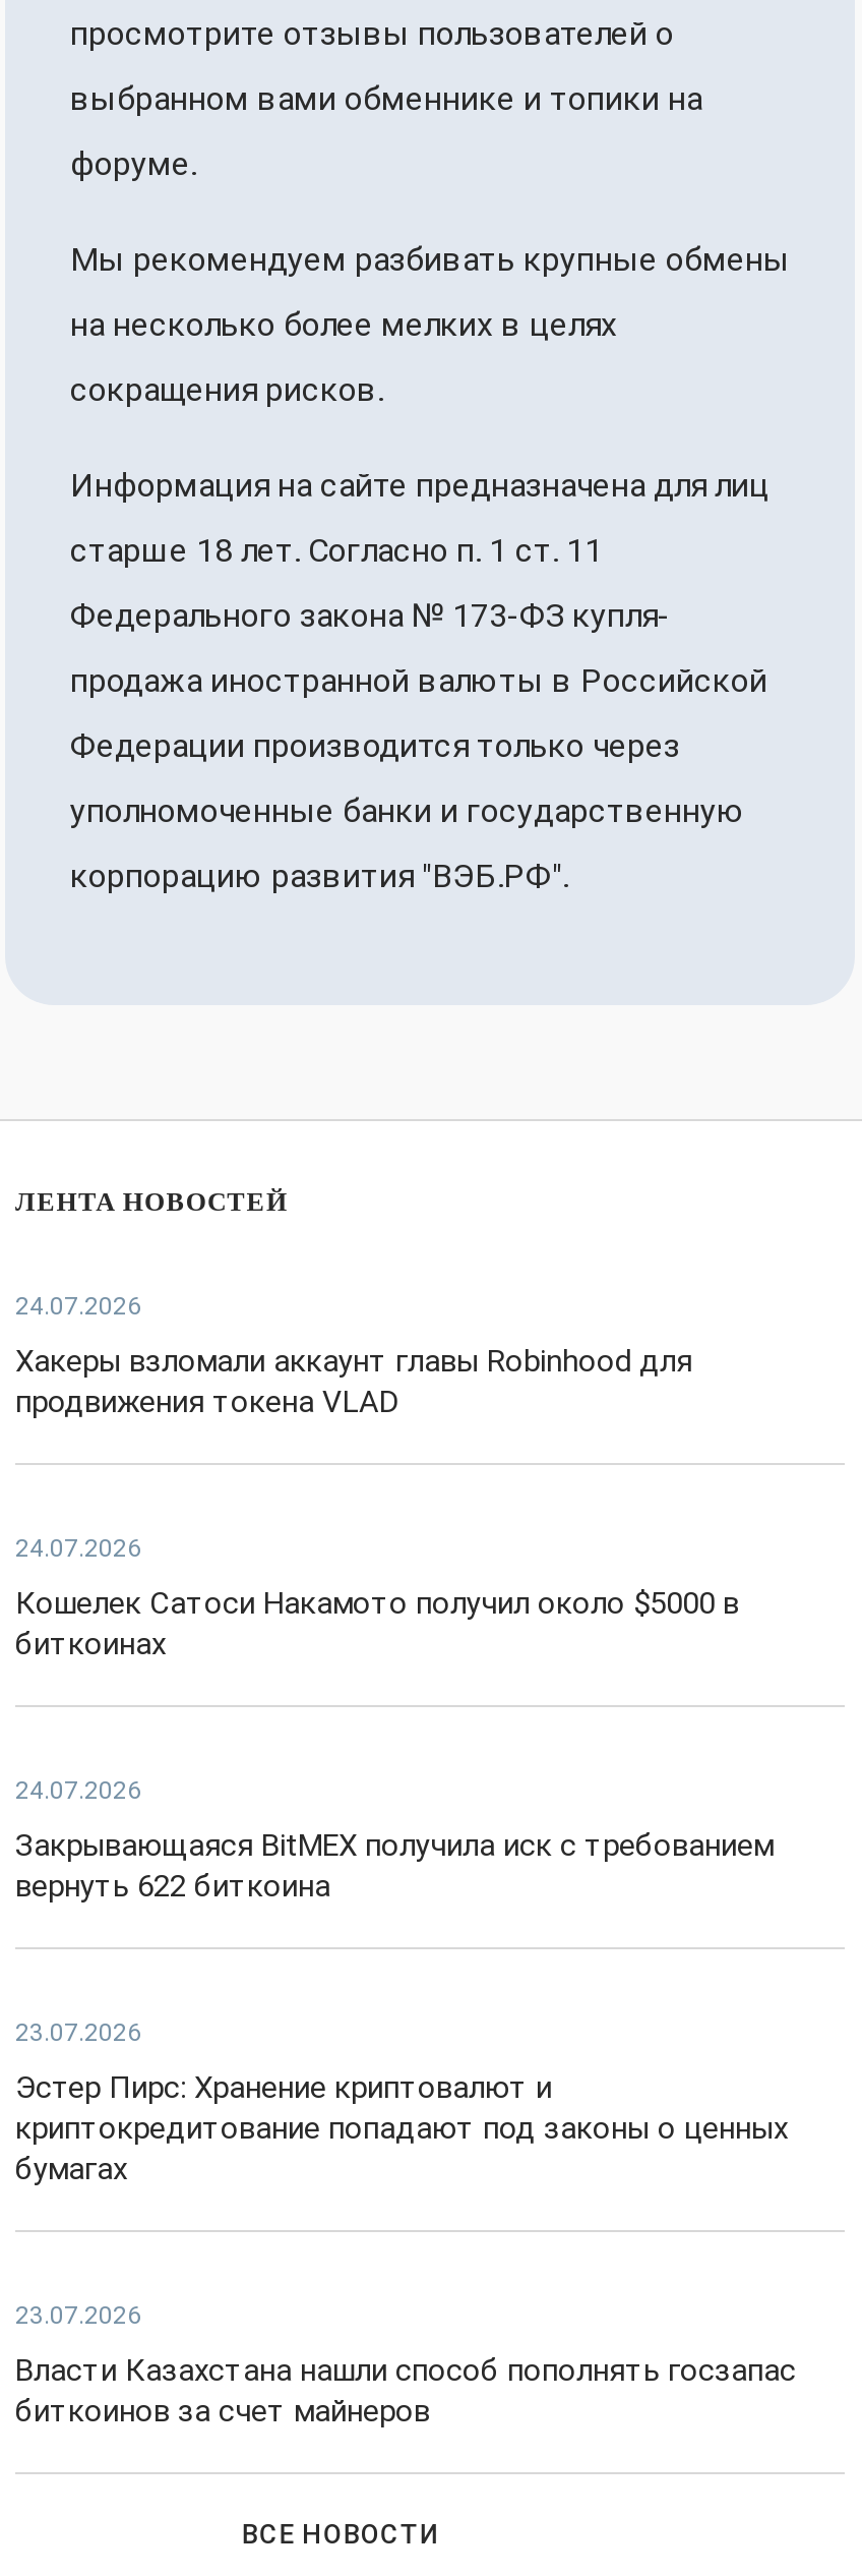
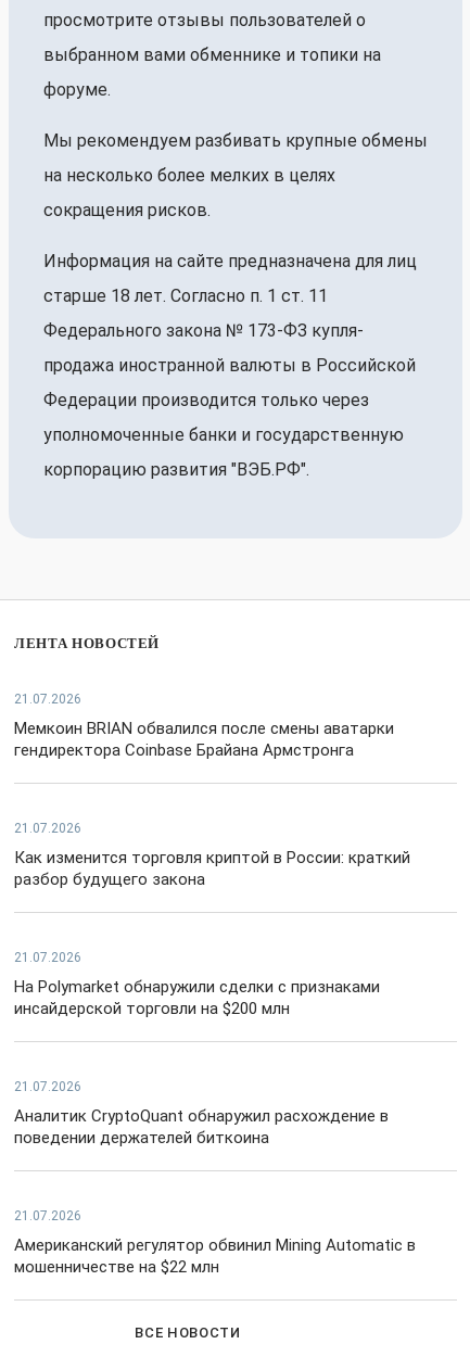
[15,1292,141,1320] 24.07.2026 -> [14,691,81,707] 21.07.2026
[15,1343,692,1420] Хакеры взломали аккаунт главы Robinhood для | продвижения токена VLAD -> [14,718,394,760] Мемкоин BRIAN обвалился после смены аватарки | гендиректора Coinbase Брайана Армстронга
[15,1534,141,1562] 24.07.2026 -> [14,820,81,836] 21.07.2026
[15,1585,739,1662] Кошелек Сатоси Накамото получил около $5000 в | биткоинах -> [14,848,410,889] Как изменится торговля криптой в России: краткий | разбор будущего закона
[15,1776,141,1804] 24.07.2026 -> [14,950,81,965] 21.07.2026
[15,1827,774,1904] Закрывающаяся BitMEX получила иск с требованием | вернуть 622 биткоина -> [14,977,380,1018] На Polymarket обнаружили сделки с признаками | инсайдерской торговли на $200 млн
[15,2018,141,2047] 23.07.2026 -> [14,1079,81,1094] 21.07.2026
[15,2069,788,2187] Эстер Пирс: Хранение криптовалют и | криптокредитование попадают под законы о ценных | бумагах -> [14,1106,389,1147] Аналитик CryptoQuant обнаружил расхождение в | поведении держателей биткоина
[15,2301,141,2329] 23.07.2026 -> [14,1208,81,1223] 21.07.2026
[15,2352,796,2429] Власти Казахстана нашли способ пополнять госзапас | биткоинов за счет майнеров -> [14,1235,416,1276] Американский регулятор обвинил Mining Automatic в | мошенничестве на $22 млн

